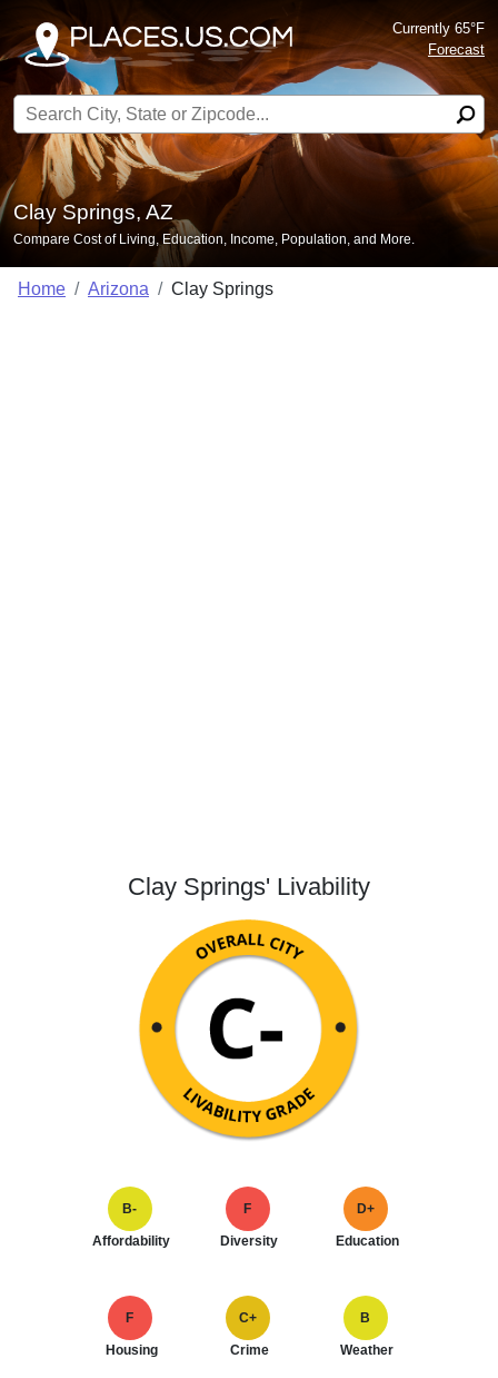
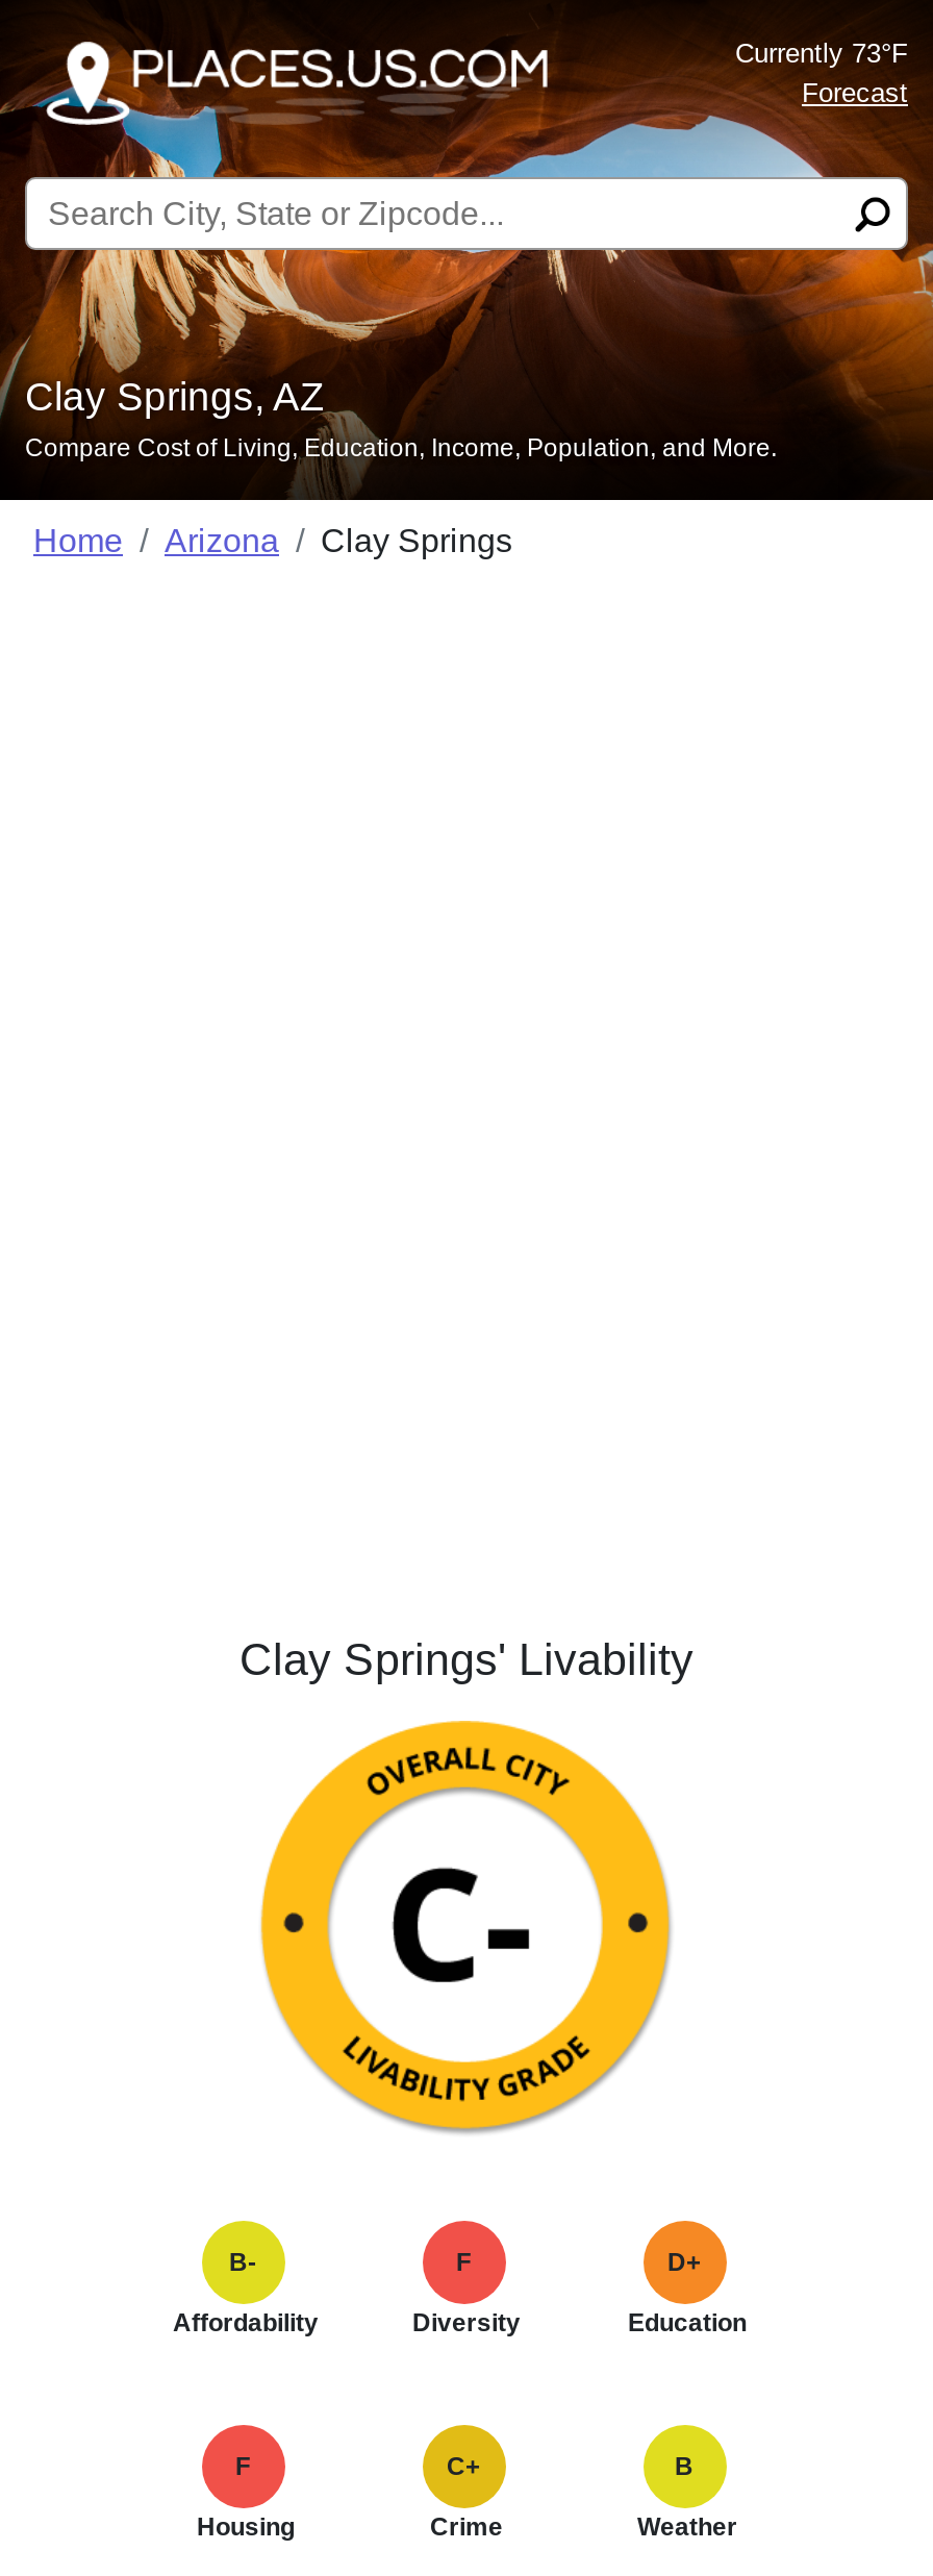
[392,20,485,37] Currently 65°F -> [735,37,908,69] Currently 73°F

